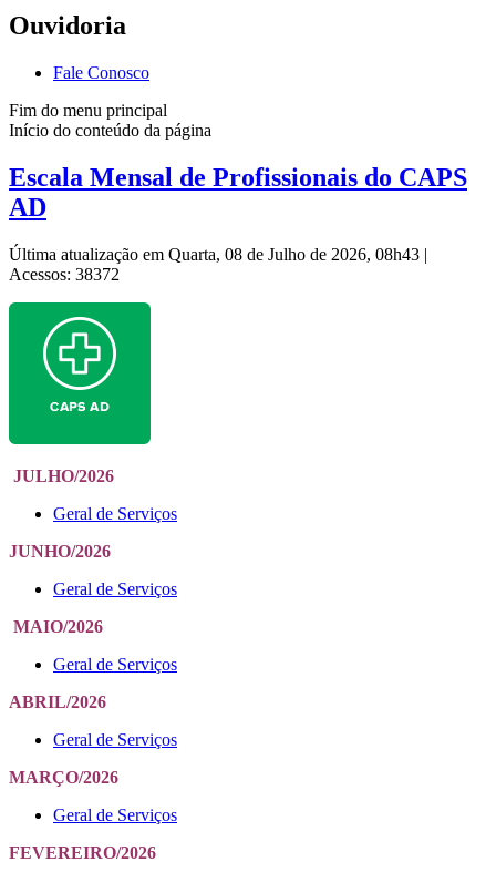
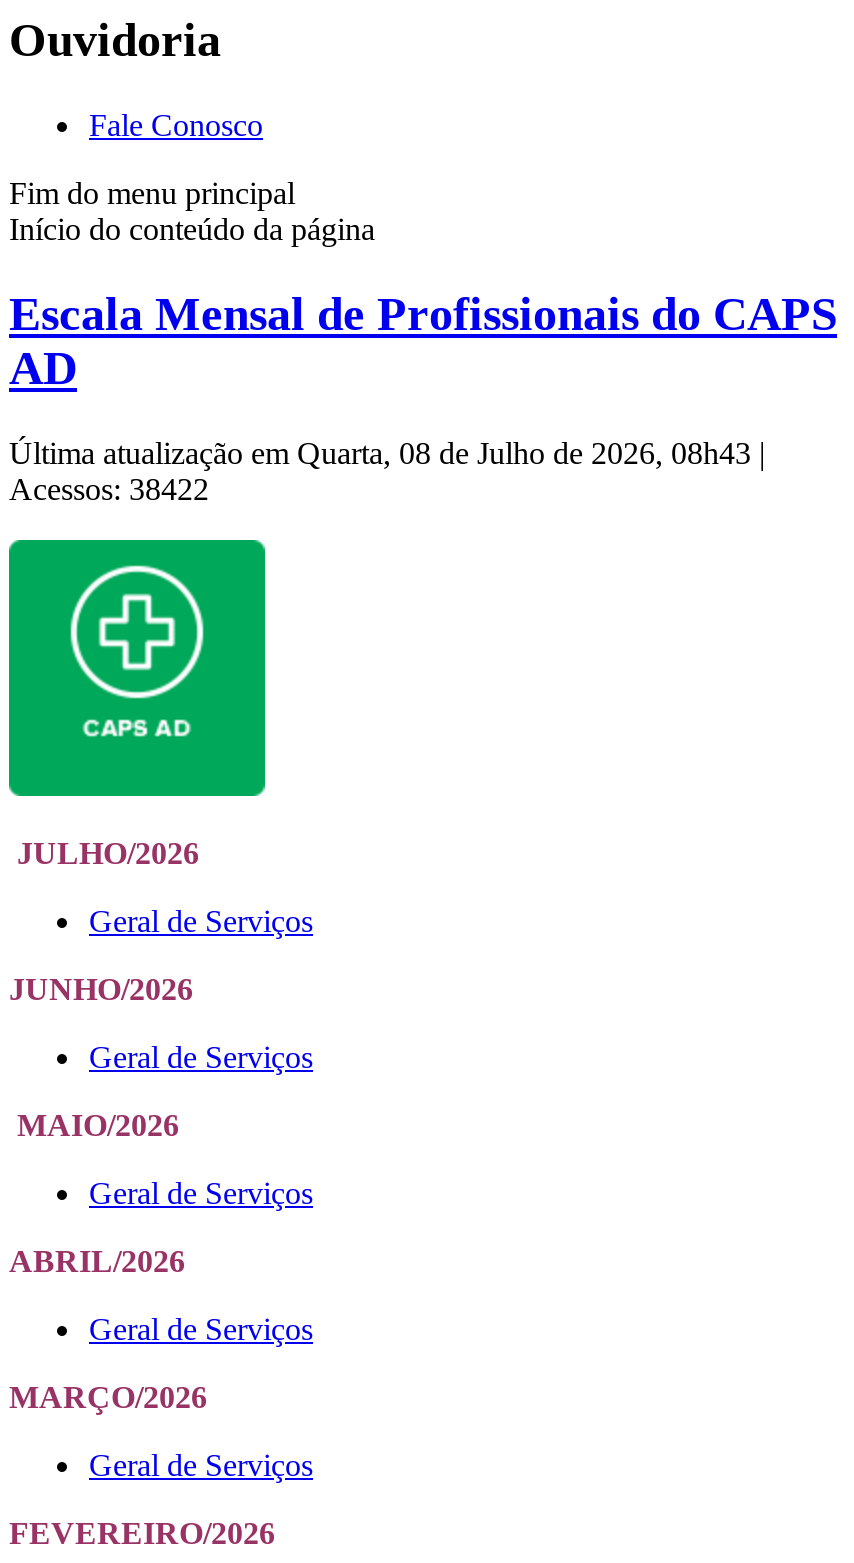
[9,265,120,284] Acessos: 38372 -> [9,472,209,506] Acessos: 38422

